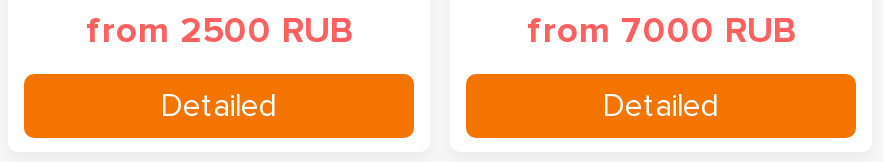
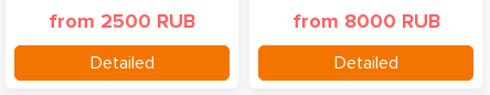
[527,8,795,52] from 7000 RUB -> [292,9,440,33] from 8000 RUB

